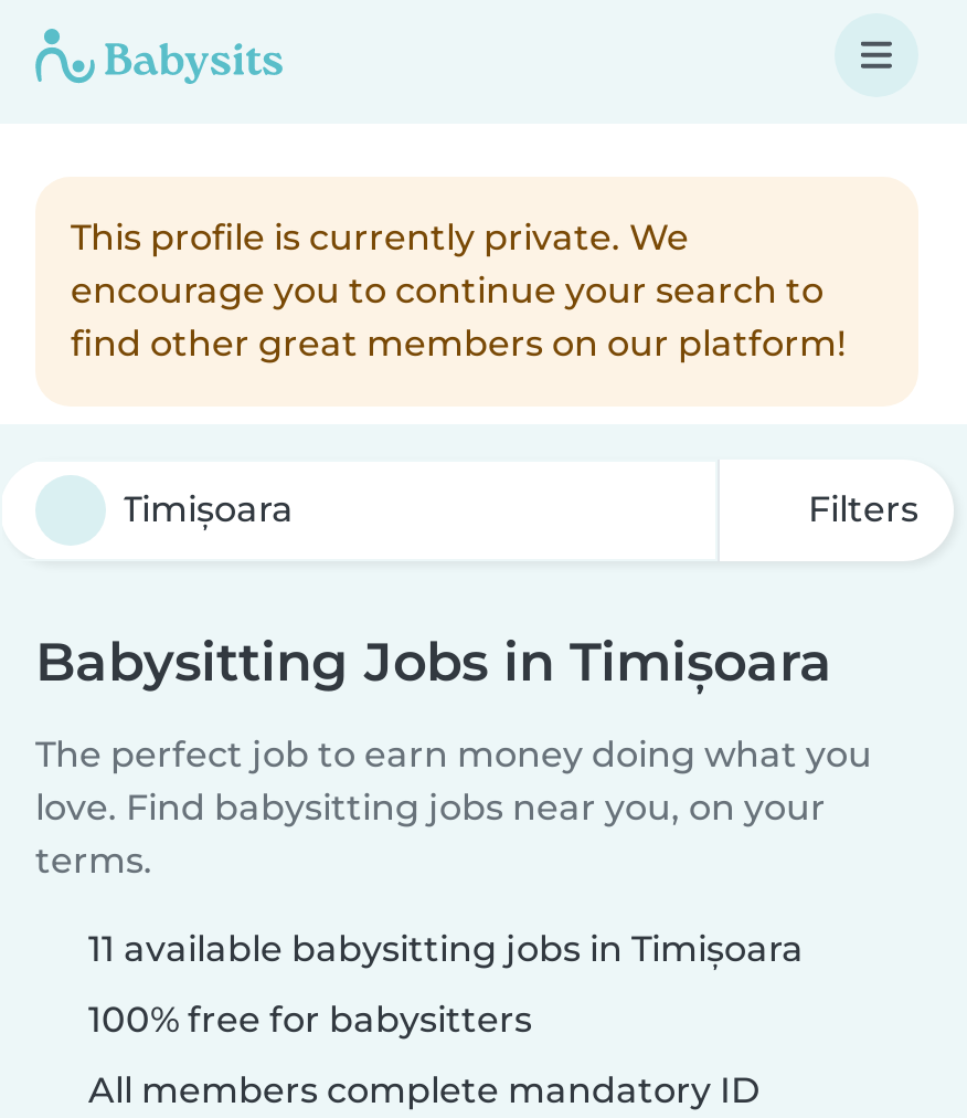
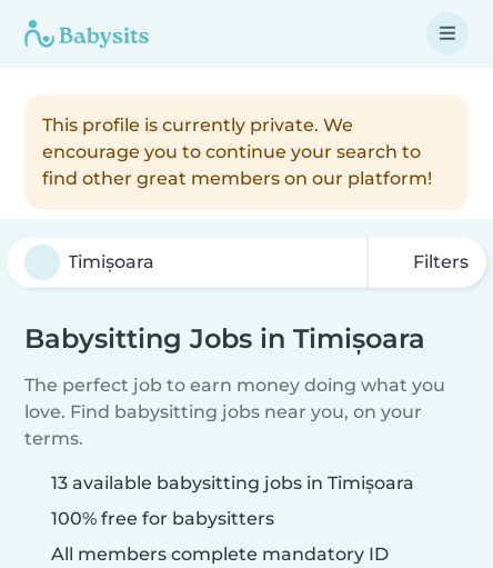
[88,928,804,970] 11 available babysitting jobs in Timișoara -> [51,472,414,494] 13 available babysitting jobs in Timișoara

